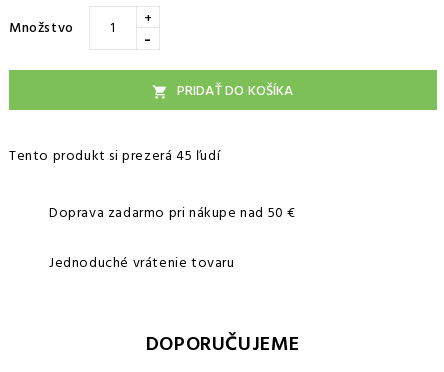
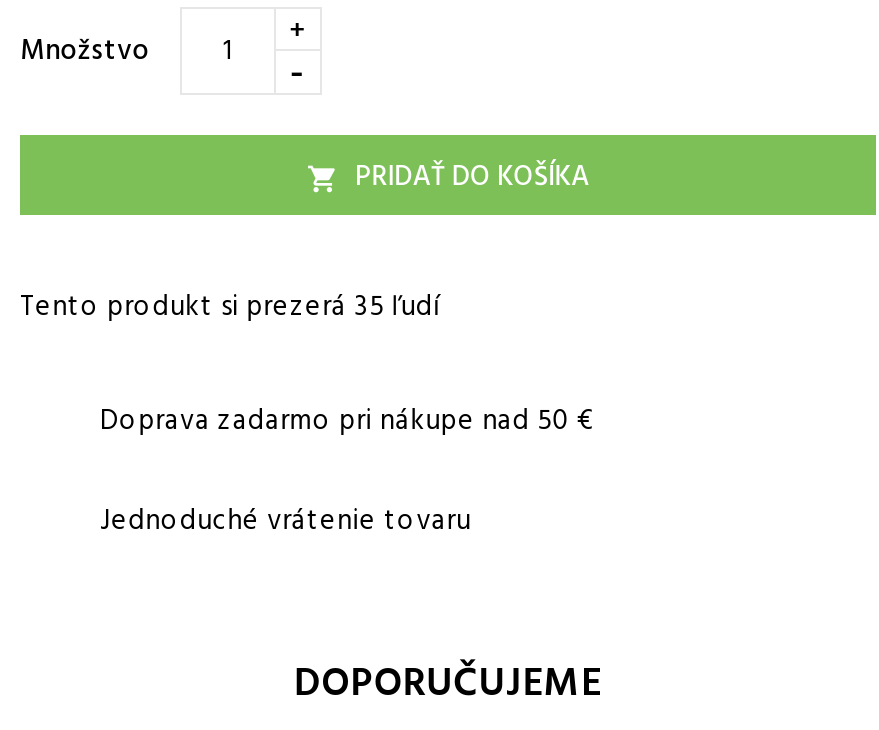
[9,146,220,166] Tento produkt si prezerá 45 ľudí -> [20,287,440,327] Tento produkt si prezerá 35 ľudí

